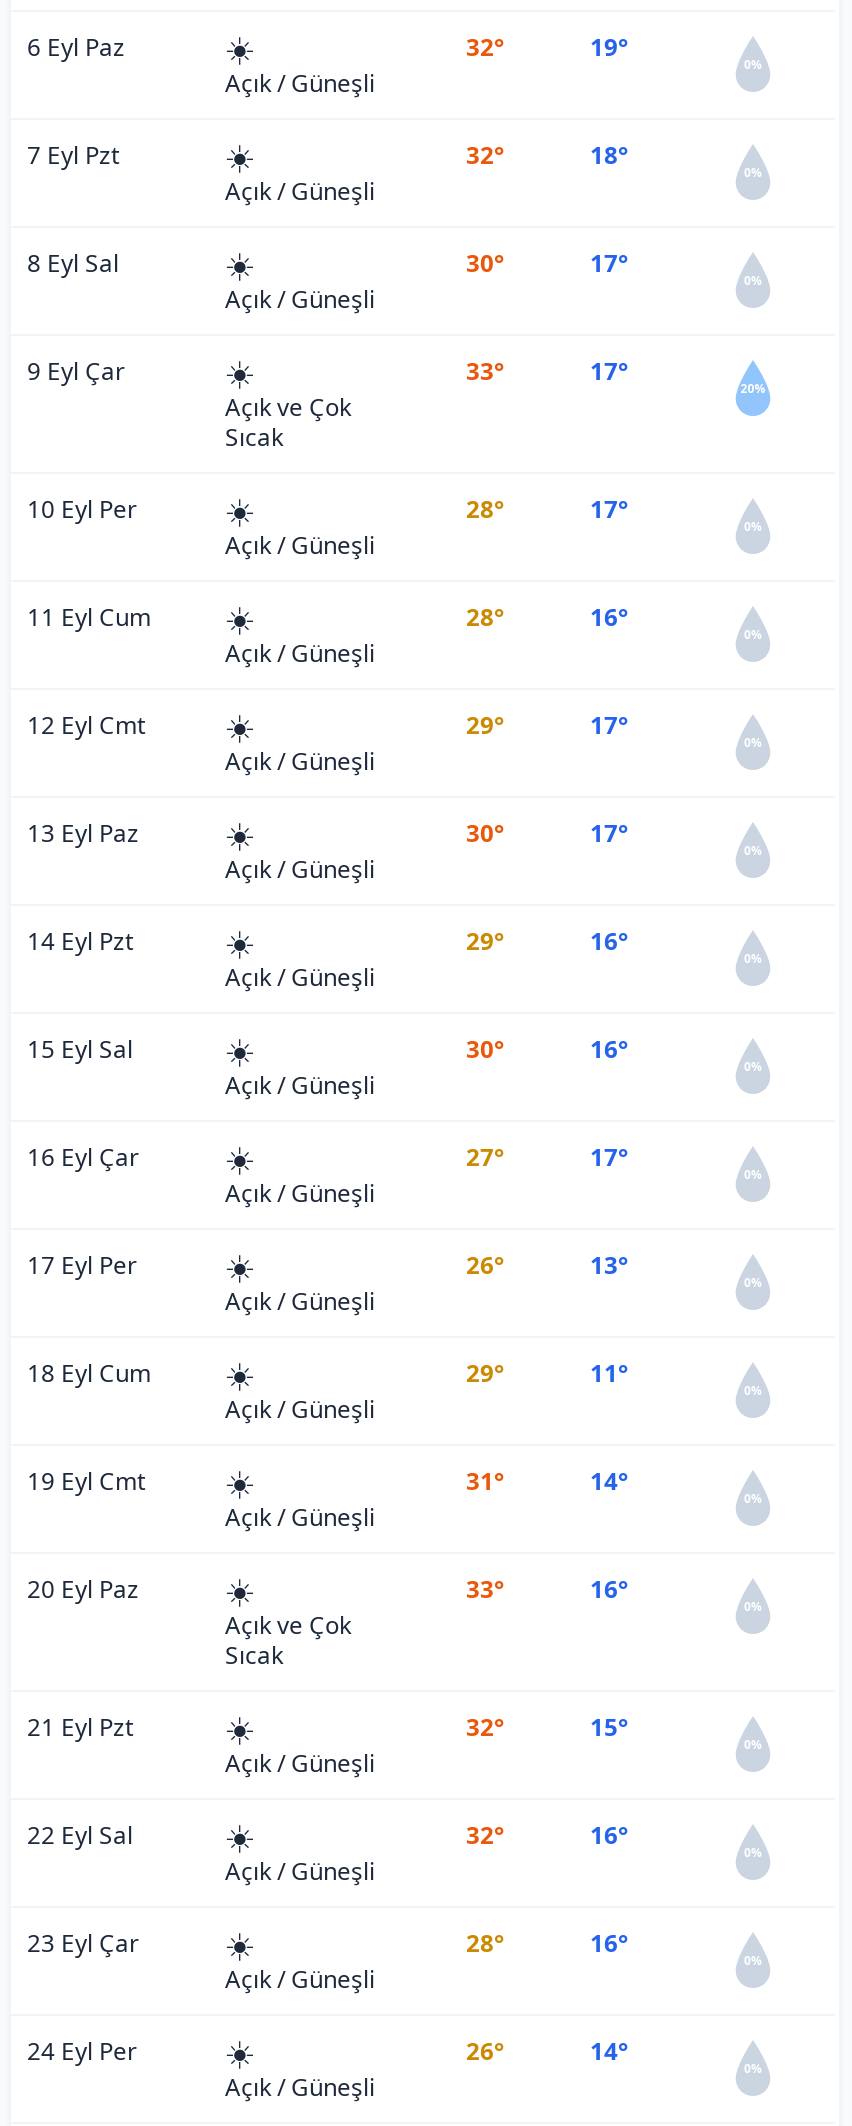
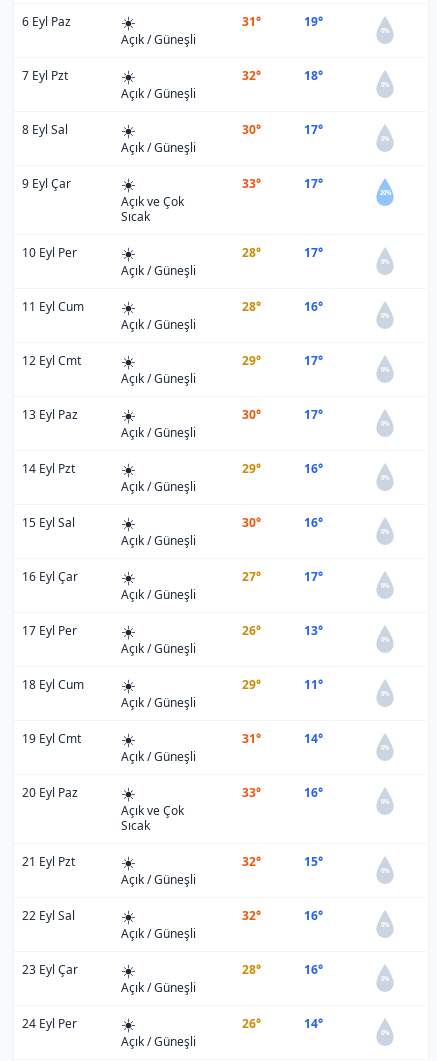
[466,30,504,64] 32° -> [241,13,260,30] 31°

